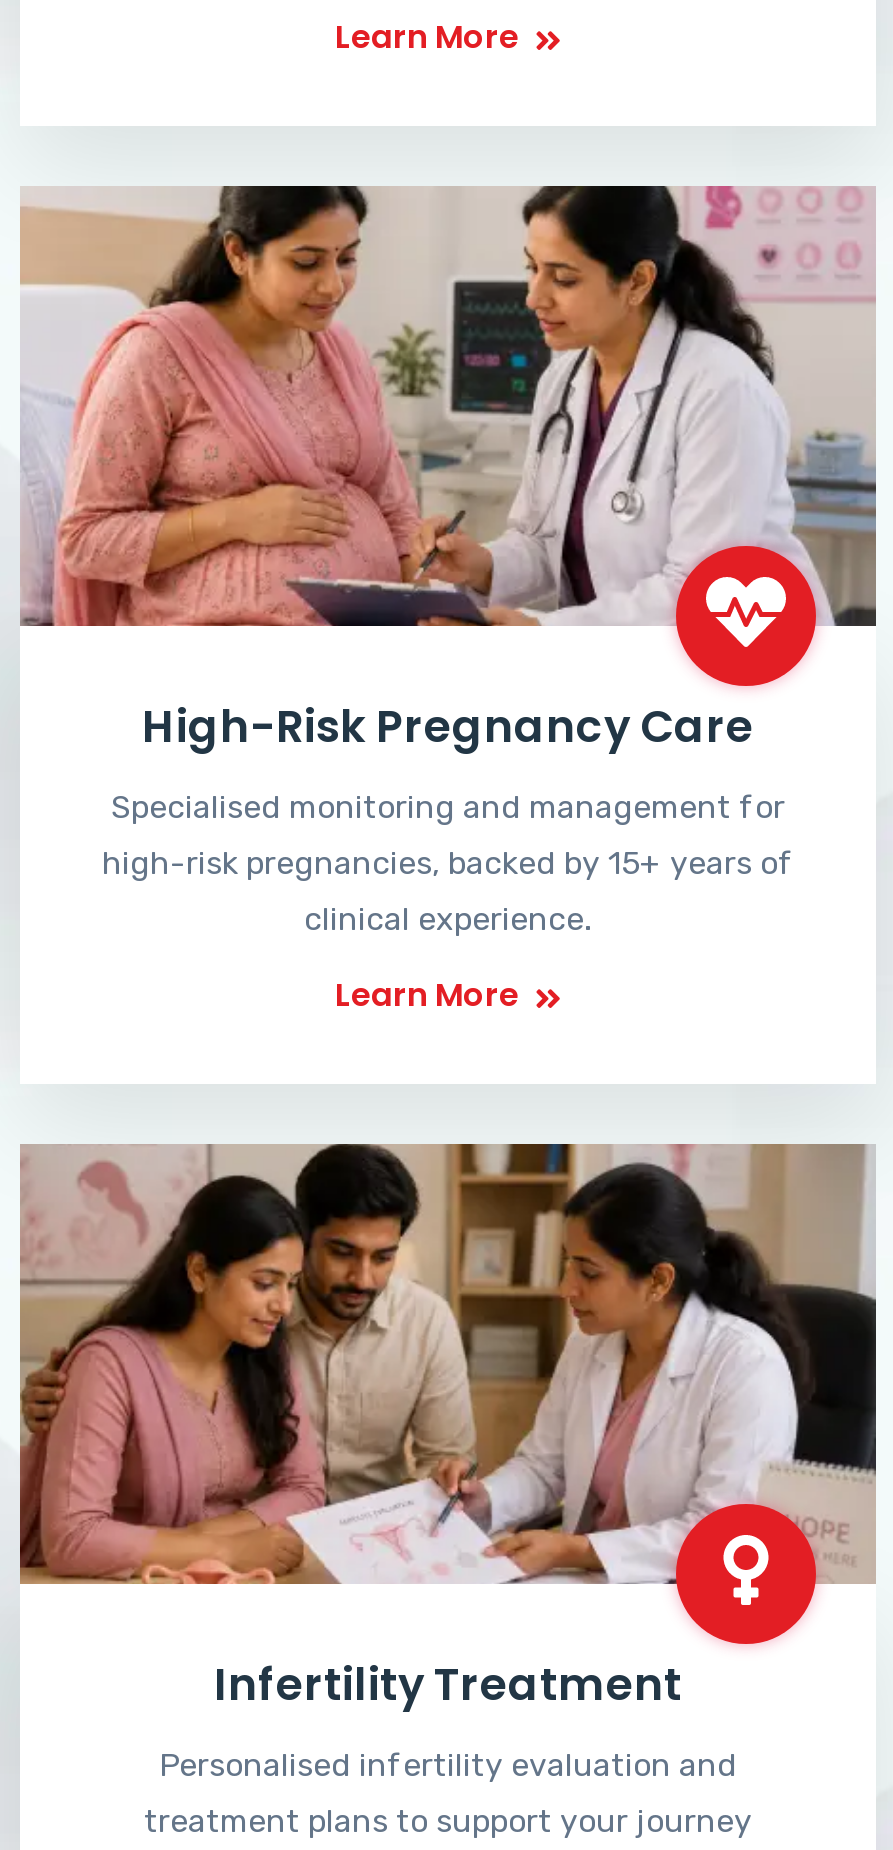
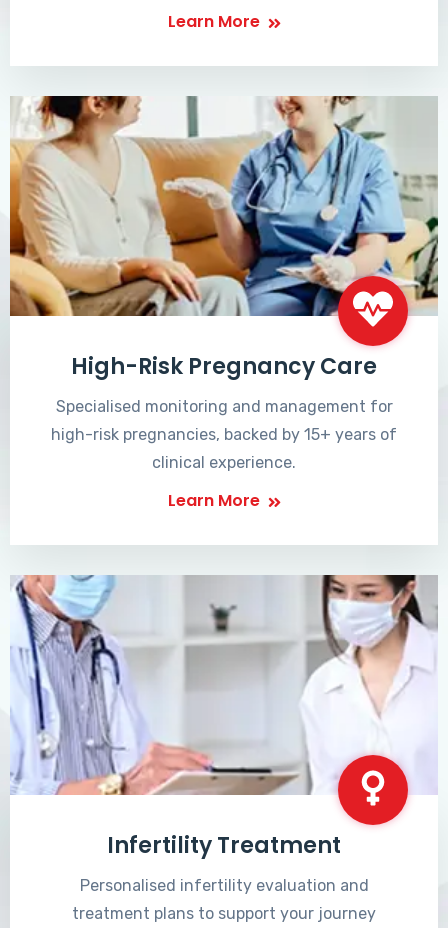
[20,184,878,628] [image] -> [9,95,439,317] [image]
[18,1142,878,1586] [image] -> [10,574,438,795] [image]

